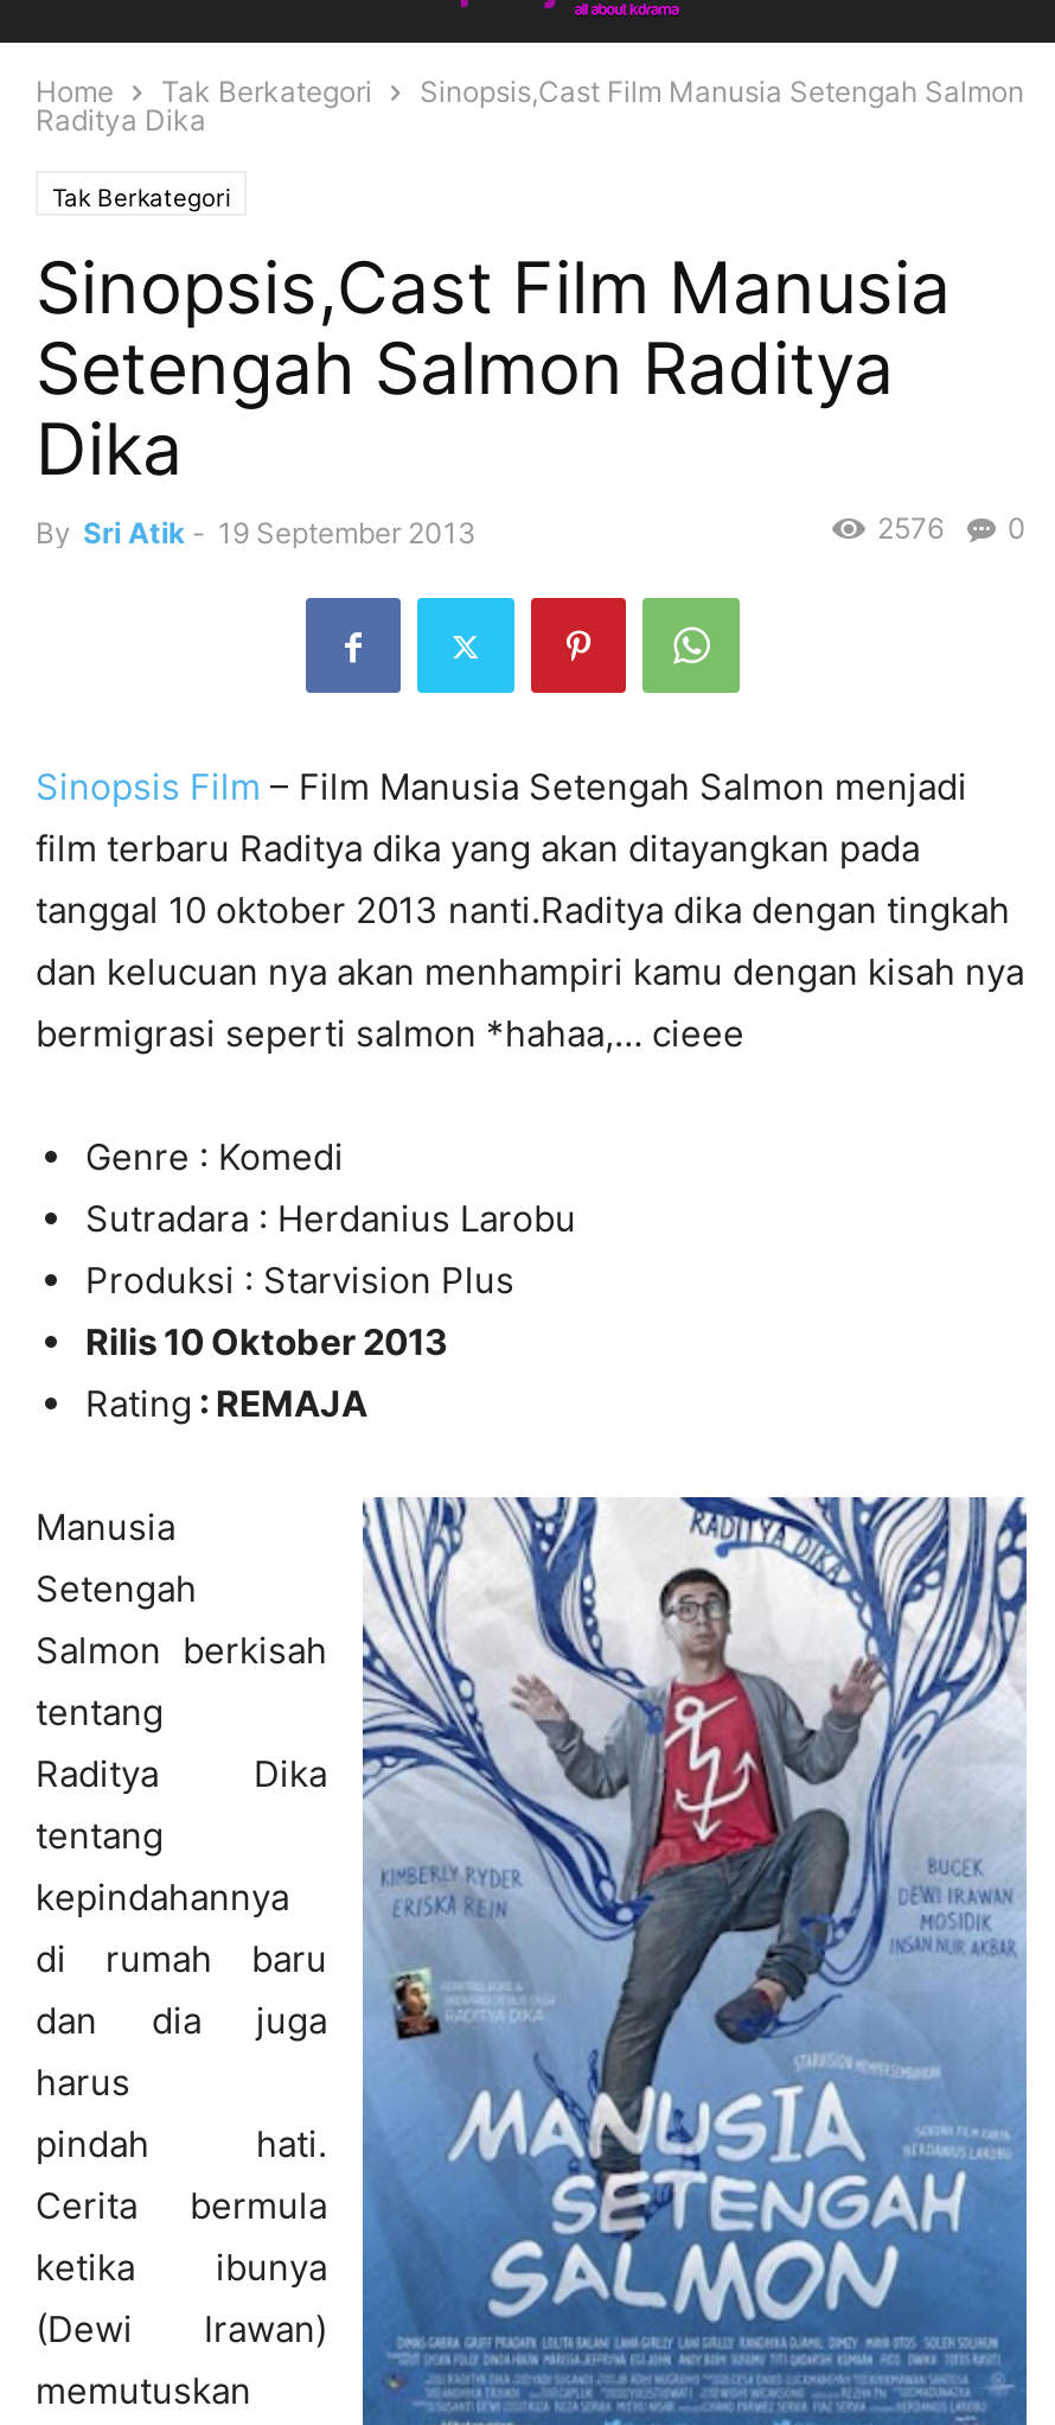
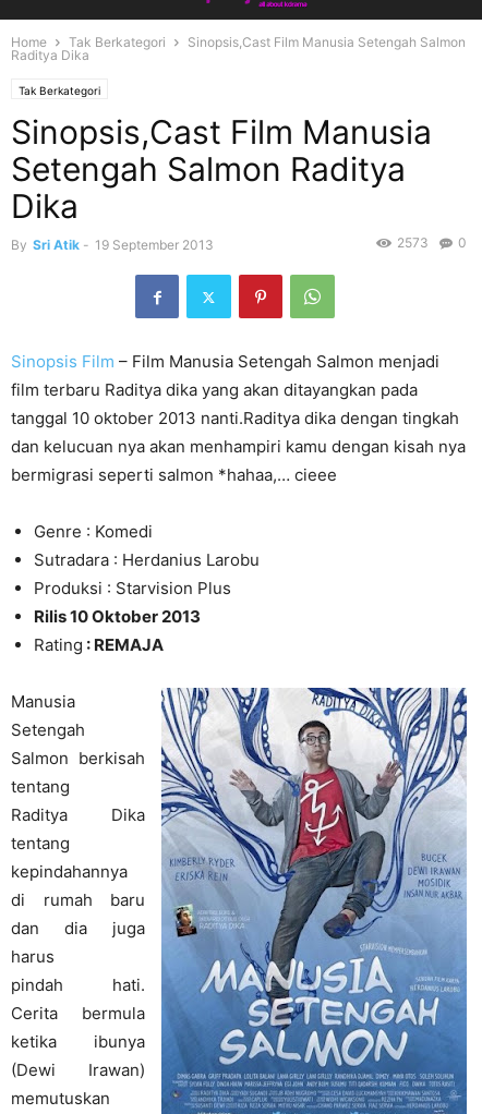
[877,510,1027,546] 2576 0 -> [397,234,467,251] 2573 0

